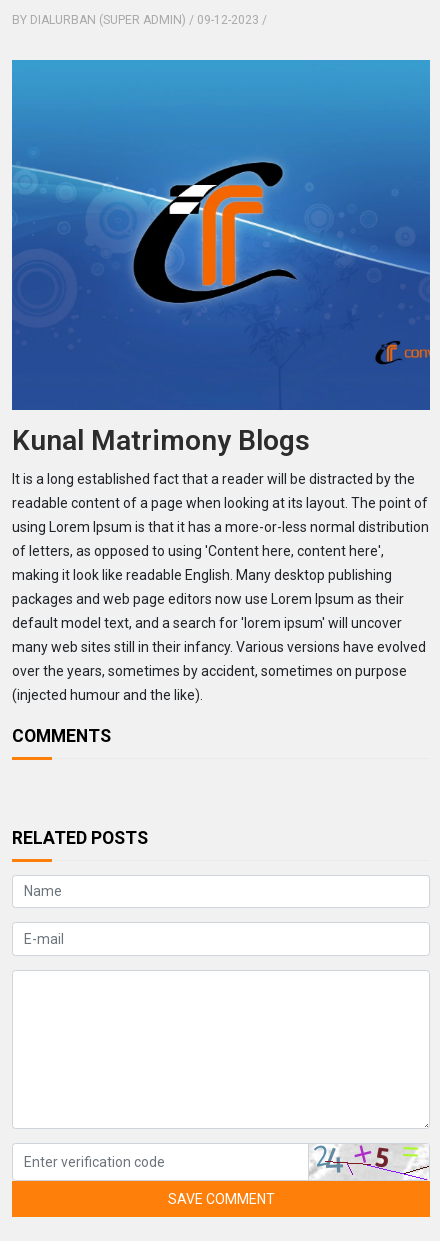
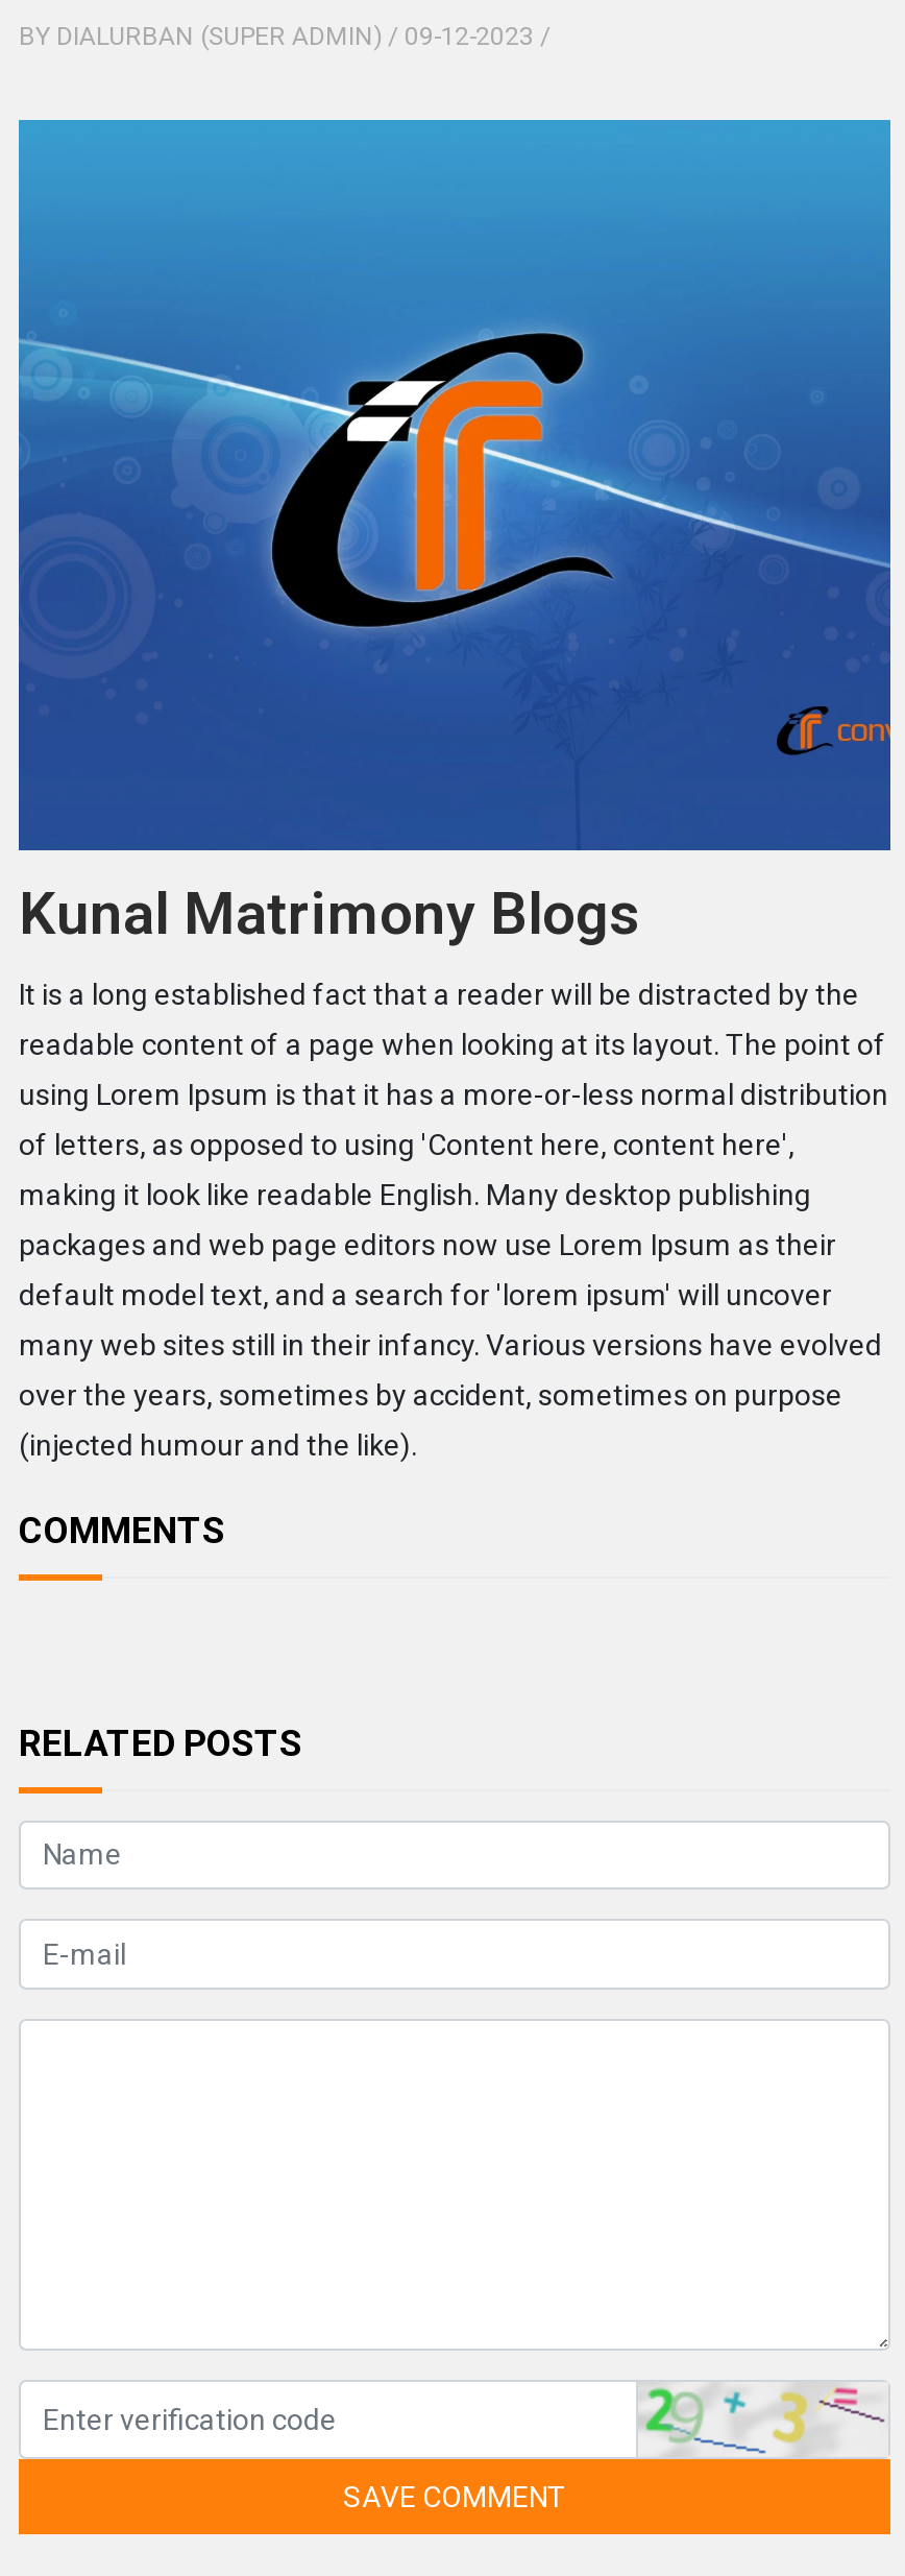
[310,1144,429,1181] [image] -> [640,2386,884,2459] [image]

